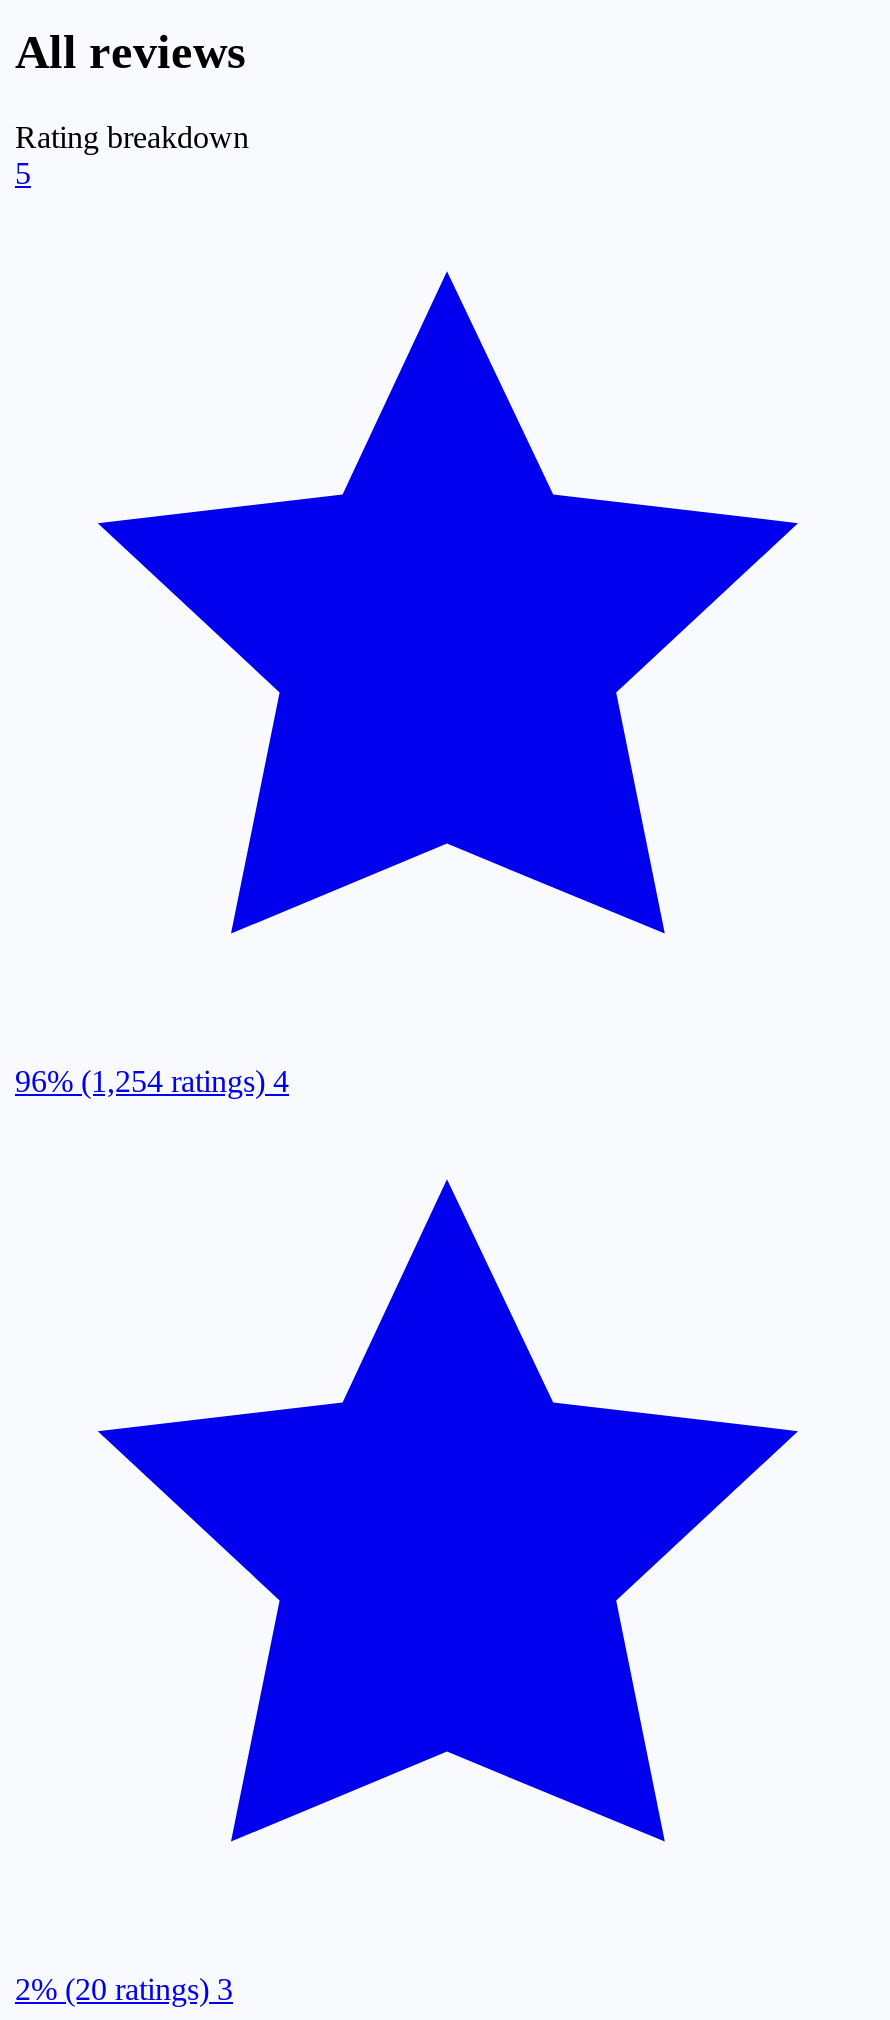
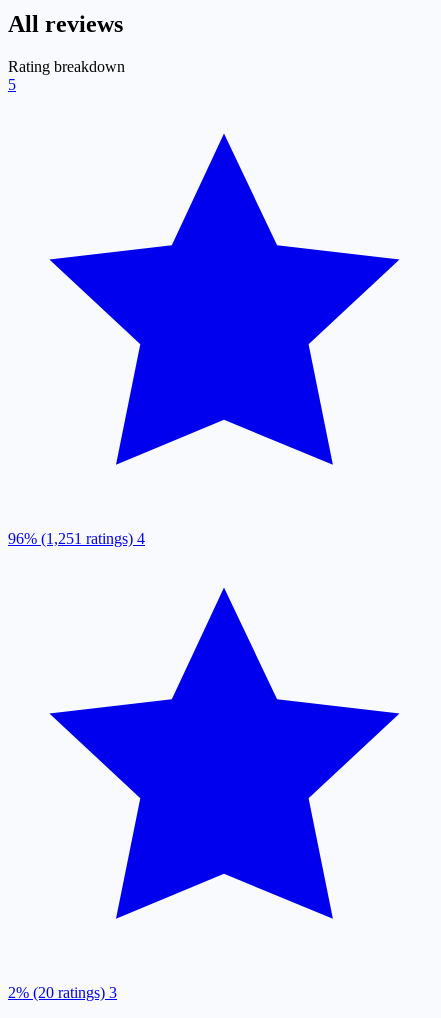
[15,1063,289,1097] 96% (1,254 ratings) 4 -> [8,530,145,547] 96% (1,251 ratings) 4

